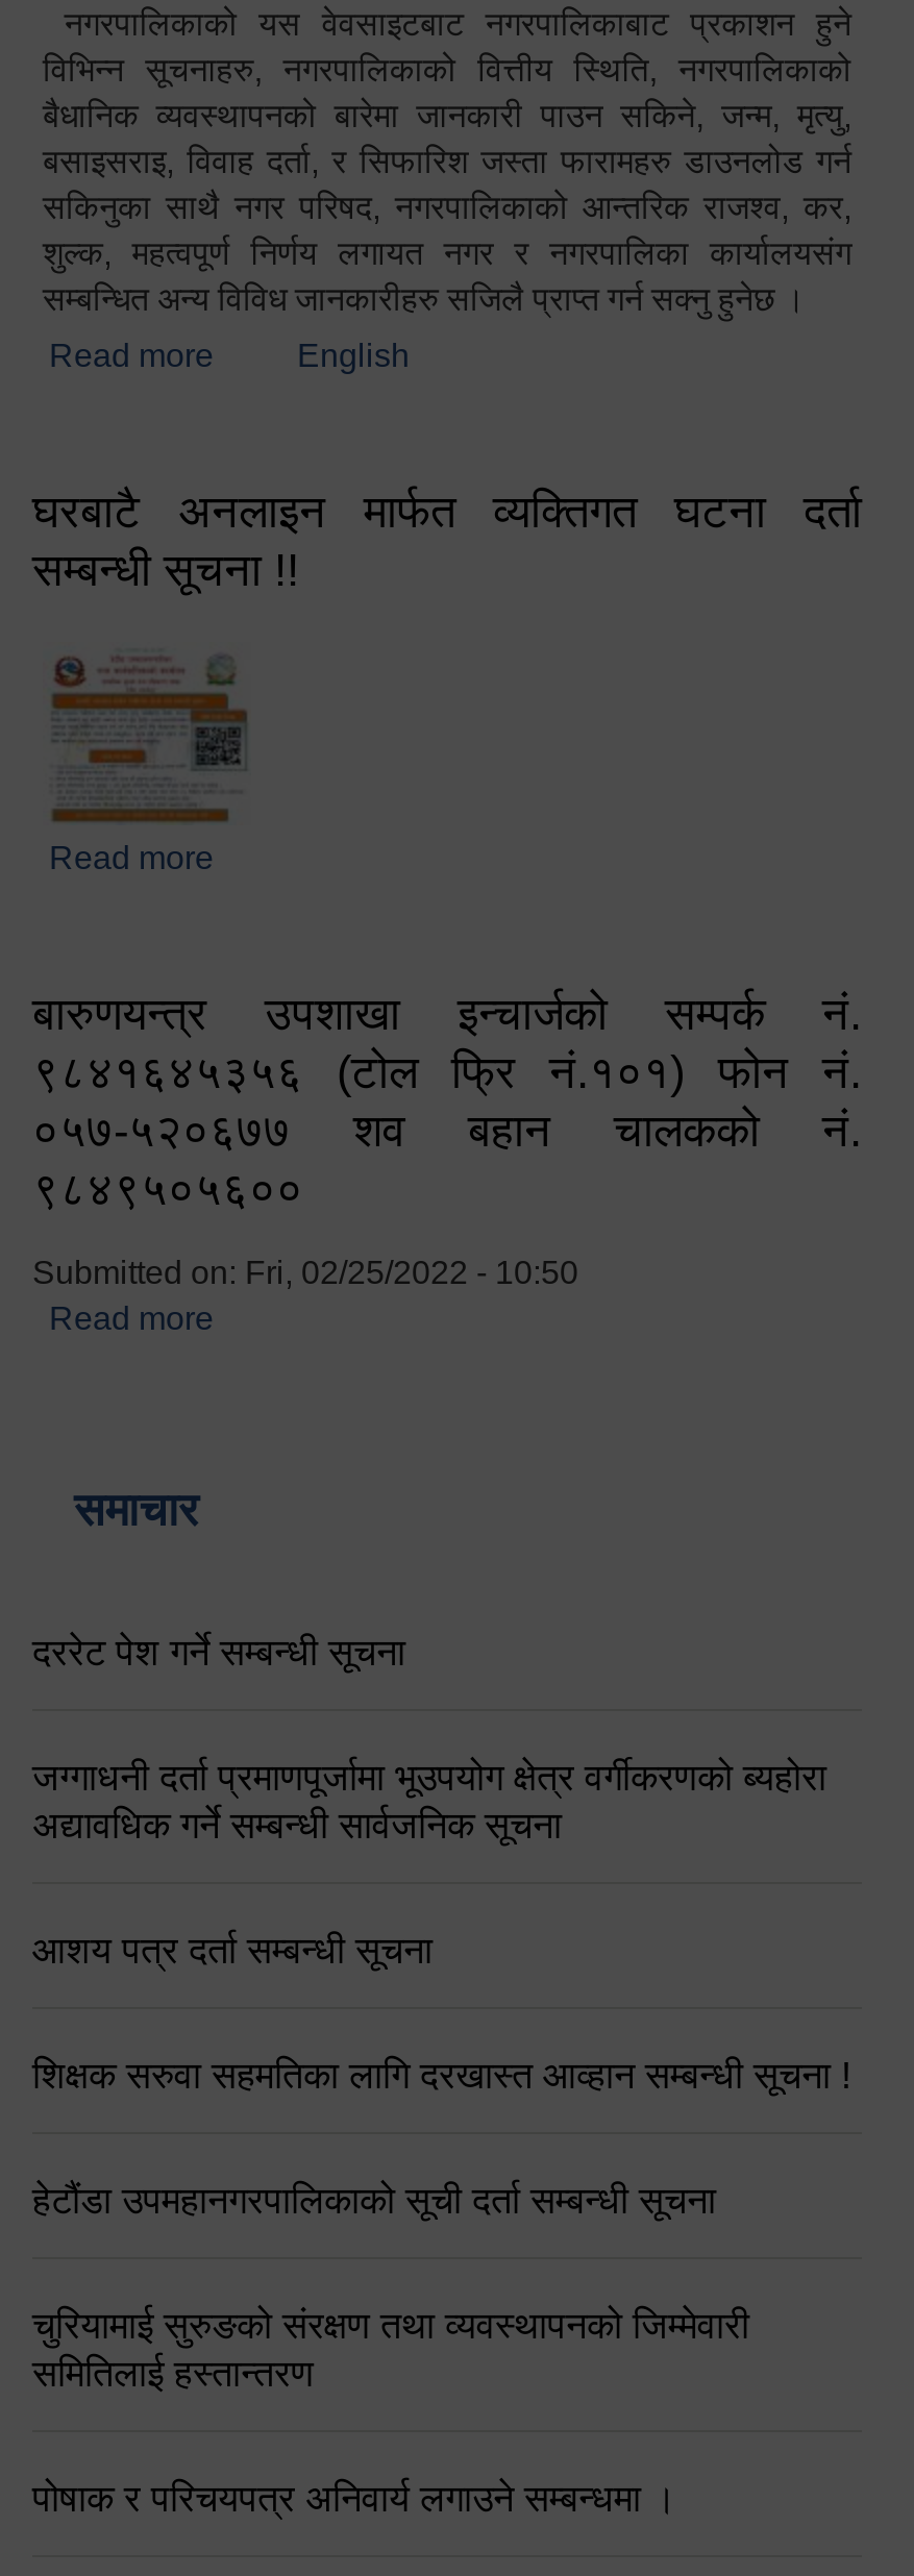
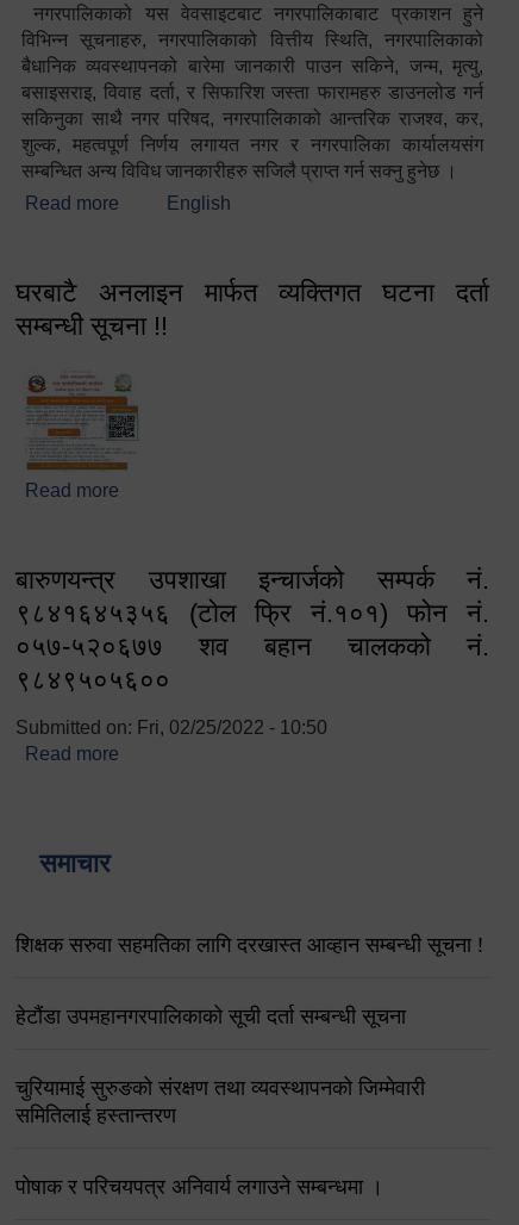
[32,1633,826,1972] दररेट पेश गर्ने सम्बन्धी सूचना | जग्गाधनी दर्ता प्रमाणपूर्जामा भूउपयोग क्षेत्र वर्गीकरणको ब्यहोरा | अद्यावधिक गर्ने सम्बन्धी सार्वजनिक सूचना | आशय पत्र दर्ता सम्बन्धी सूचना -> none

